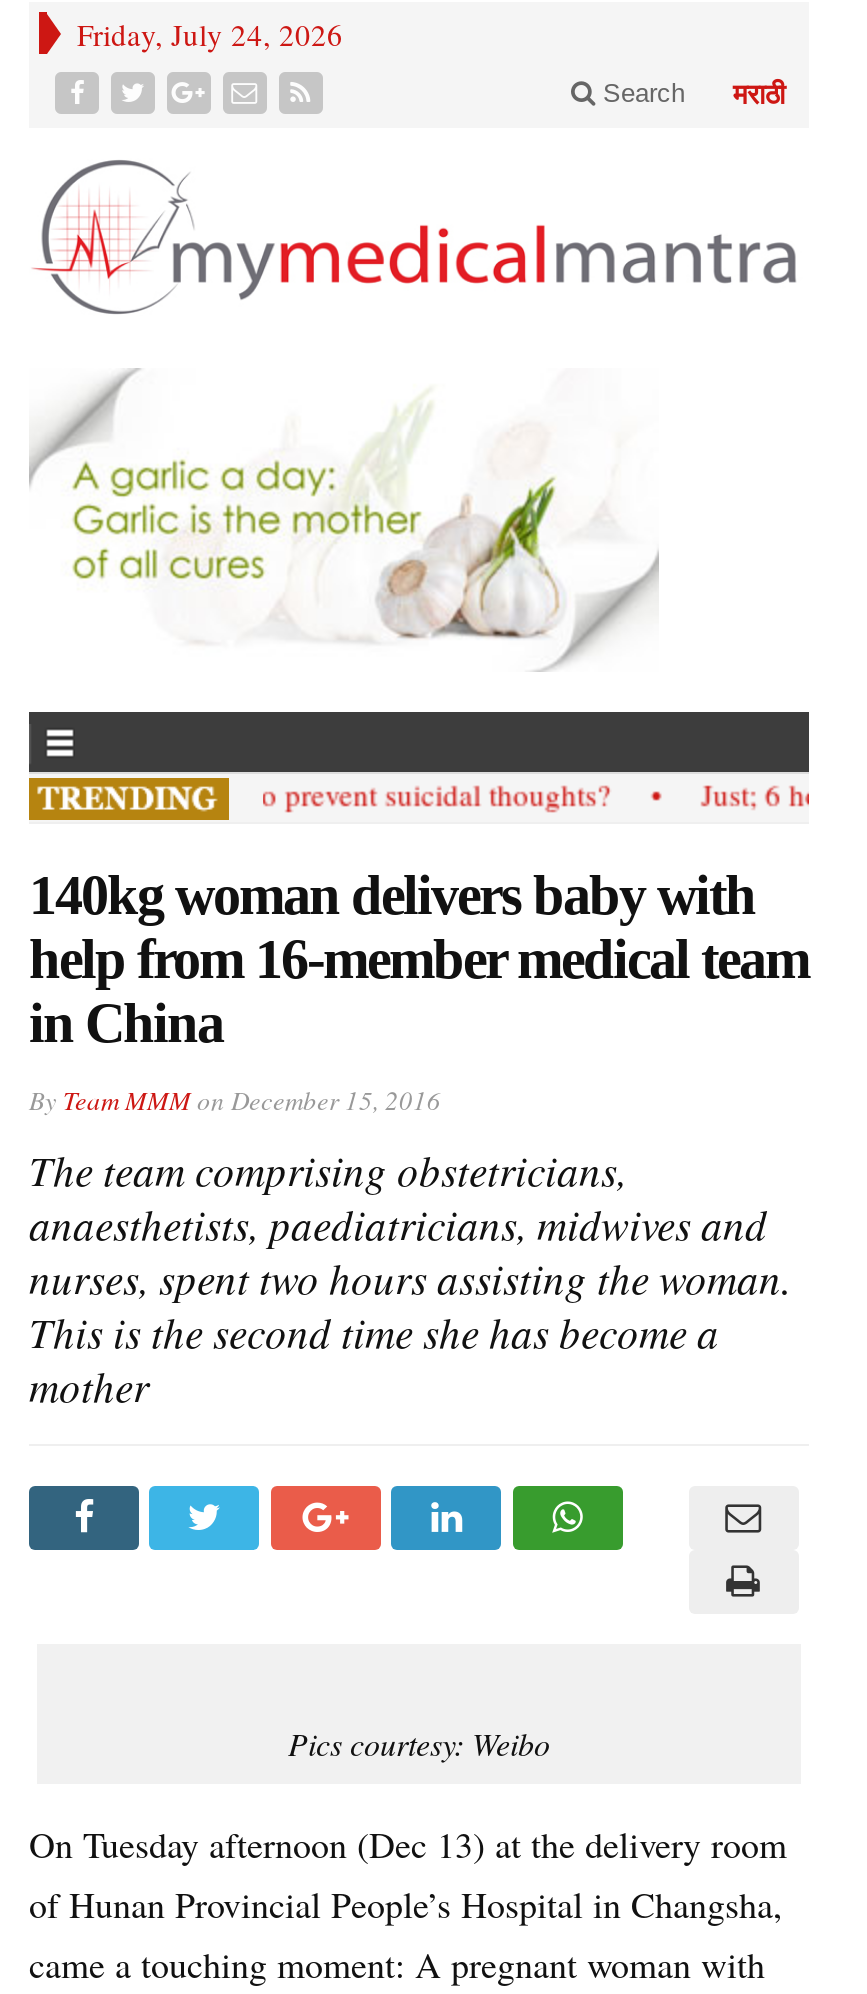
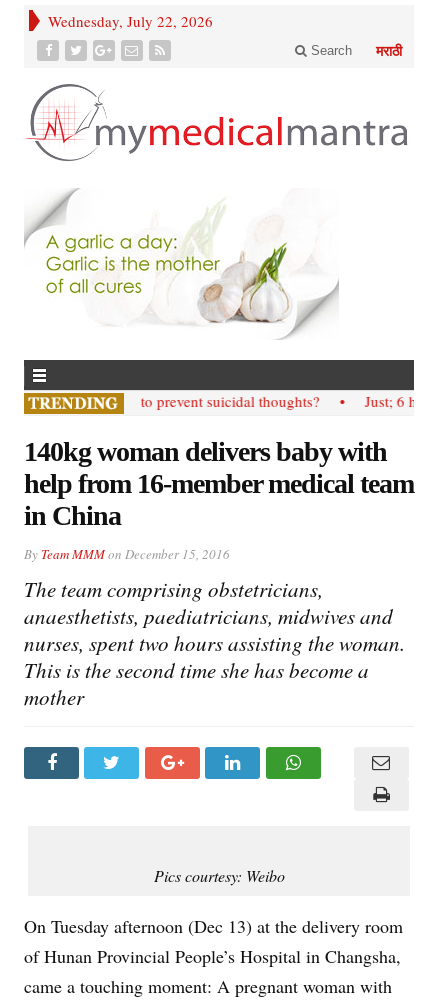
[77,14,343,54] Friday, July 24, 2026 -> [48,11,213,31] Wednesday, July 22, 2026

